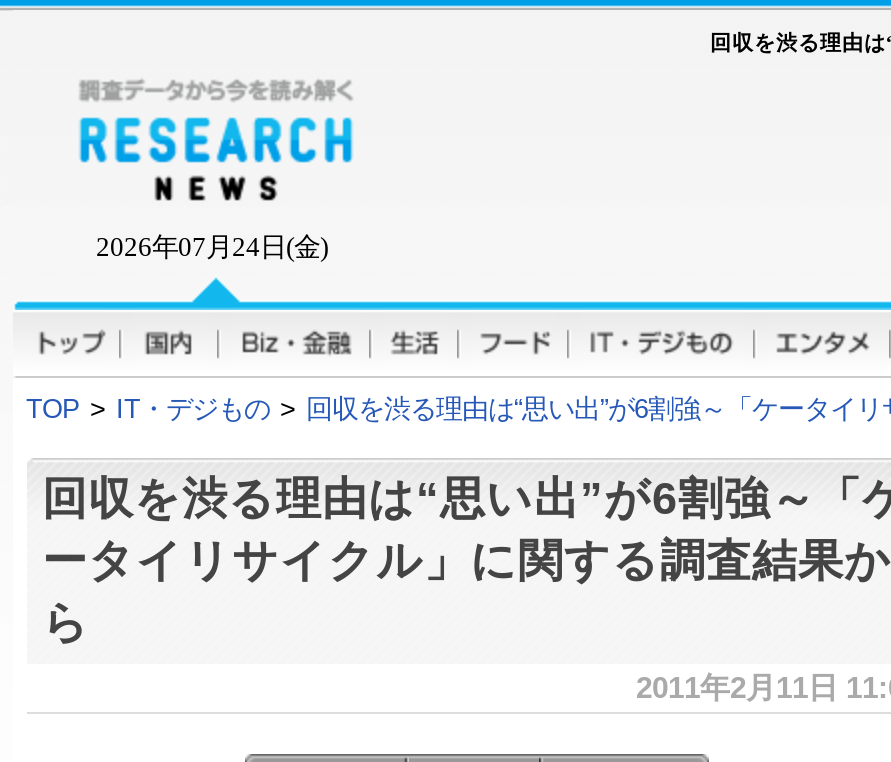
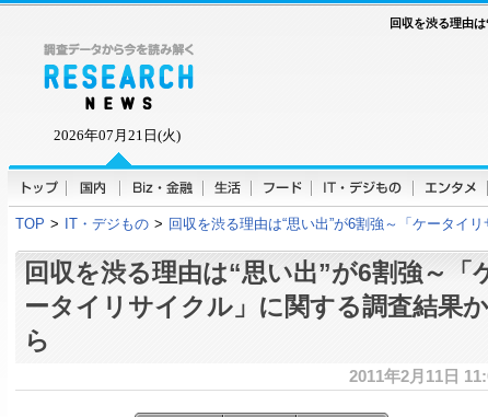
[96,232,328,262] 2026年07月24日(金) -> [53,127,180,143] 2026年07月21日(火)

